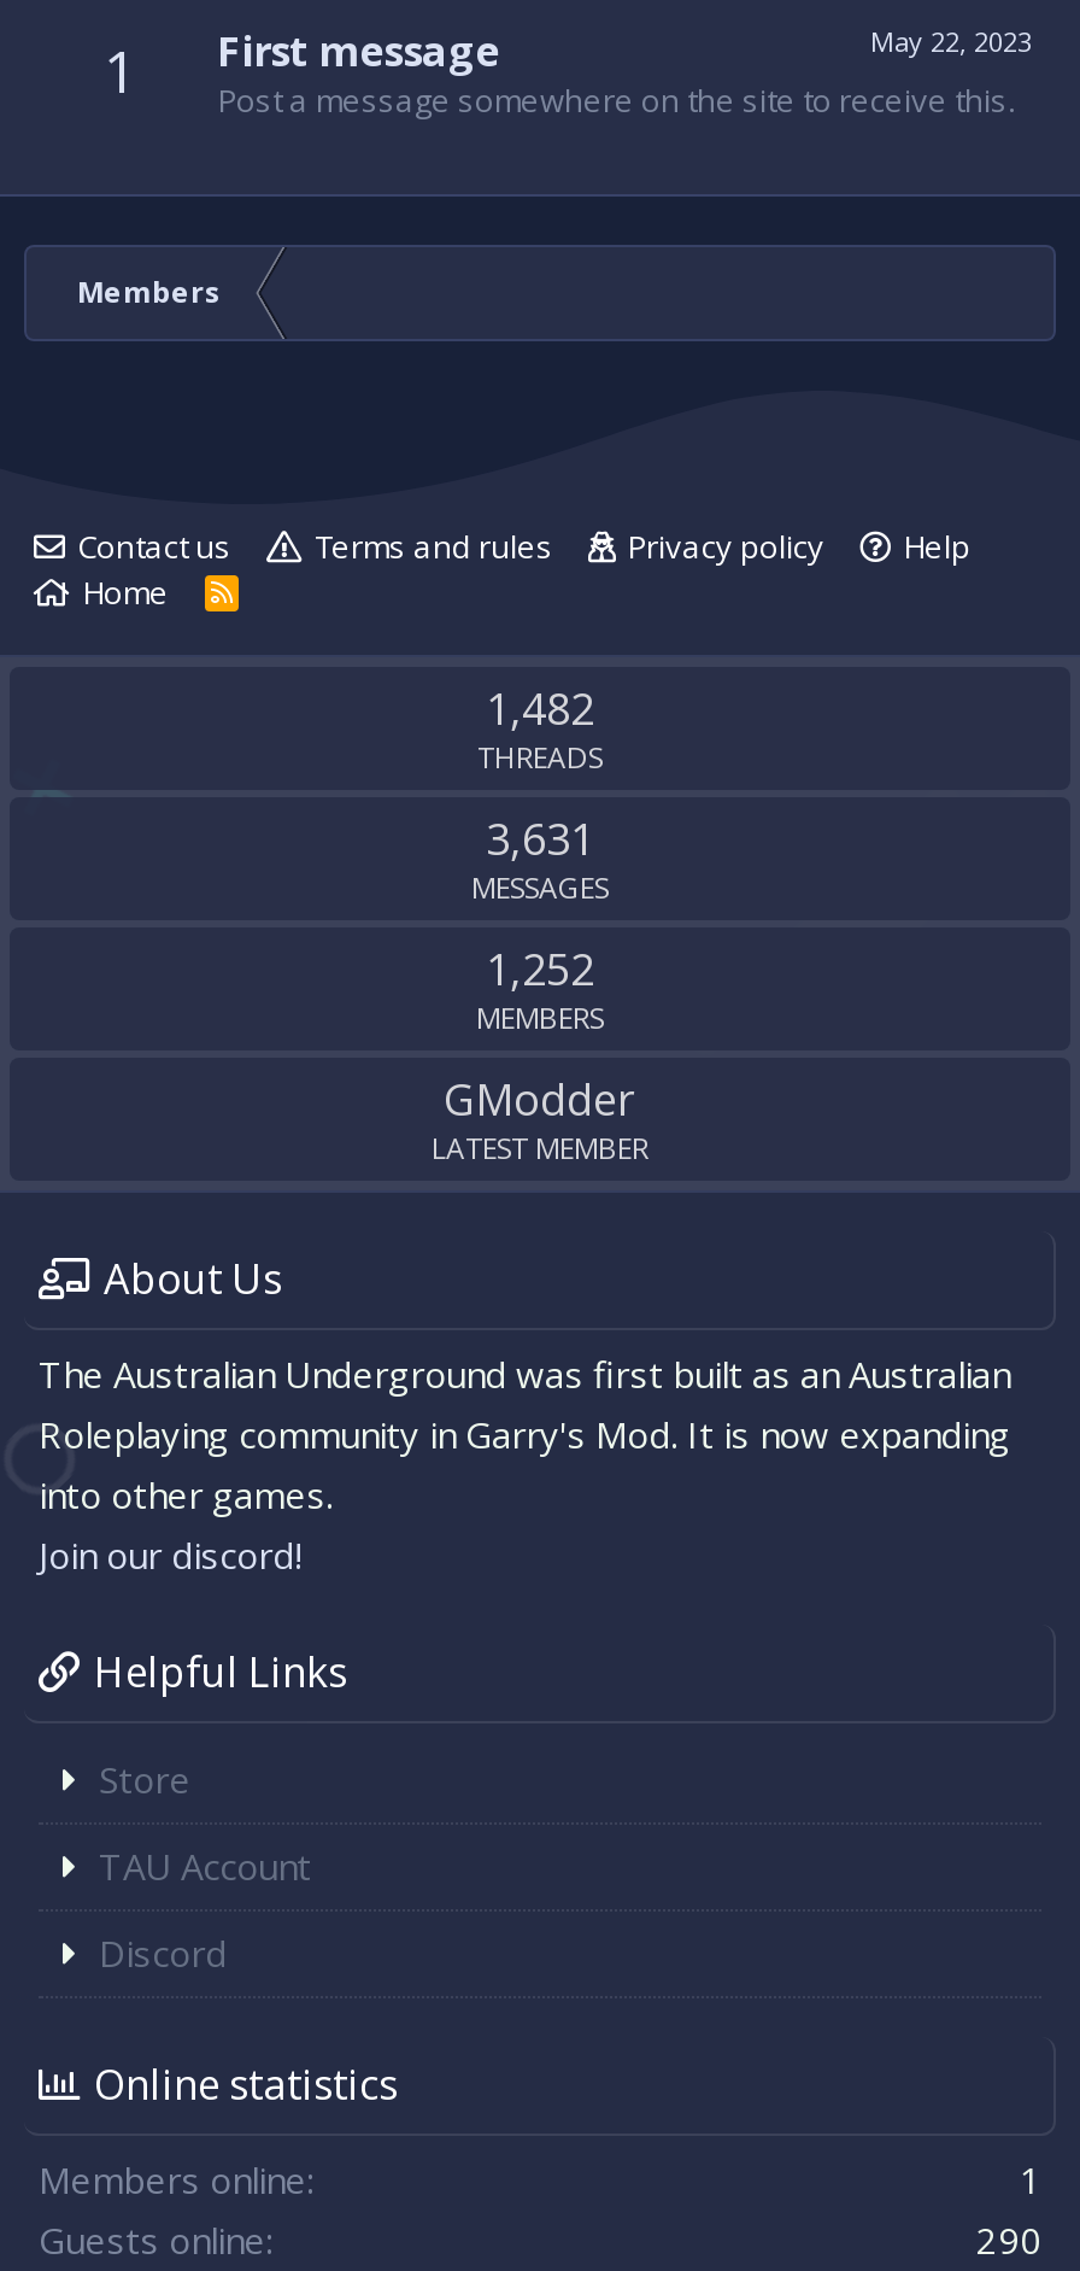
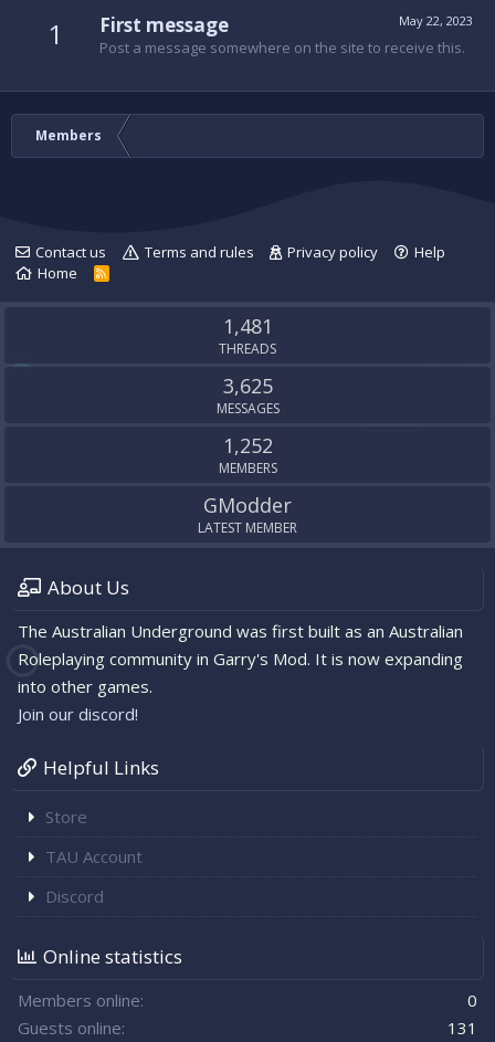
[486,679,594,737] 1,482 -> [223,313,272,339] 1,481
[486,809,594,867] 3,631 -> [223,372,272,399] 3,625
[1020,2155,1041,2203] 1 -> [467,989,477,1011] 0
[976,2216,1041,2264] 290 -> [447,1017,477,1039] 131

